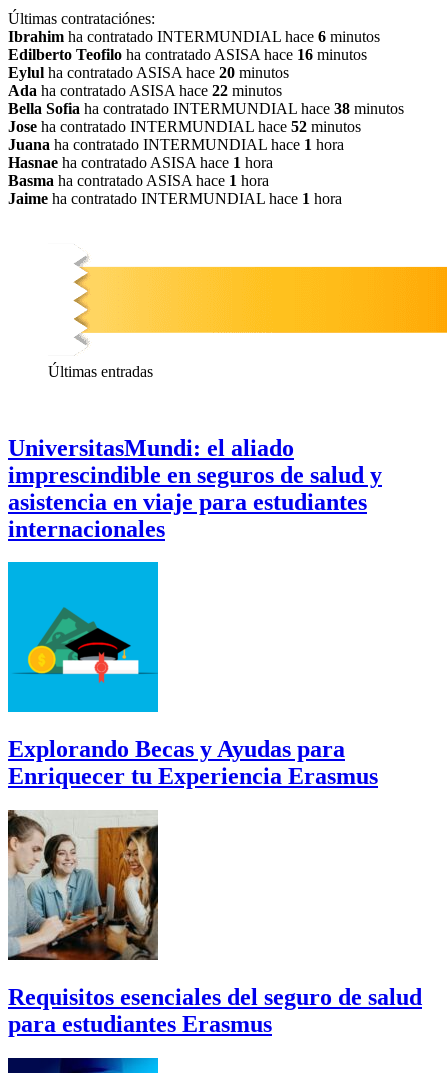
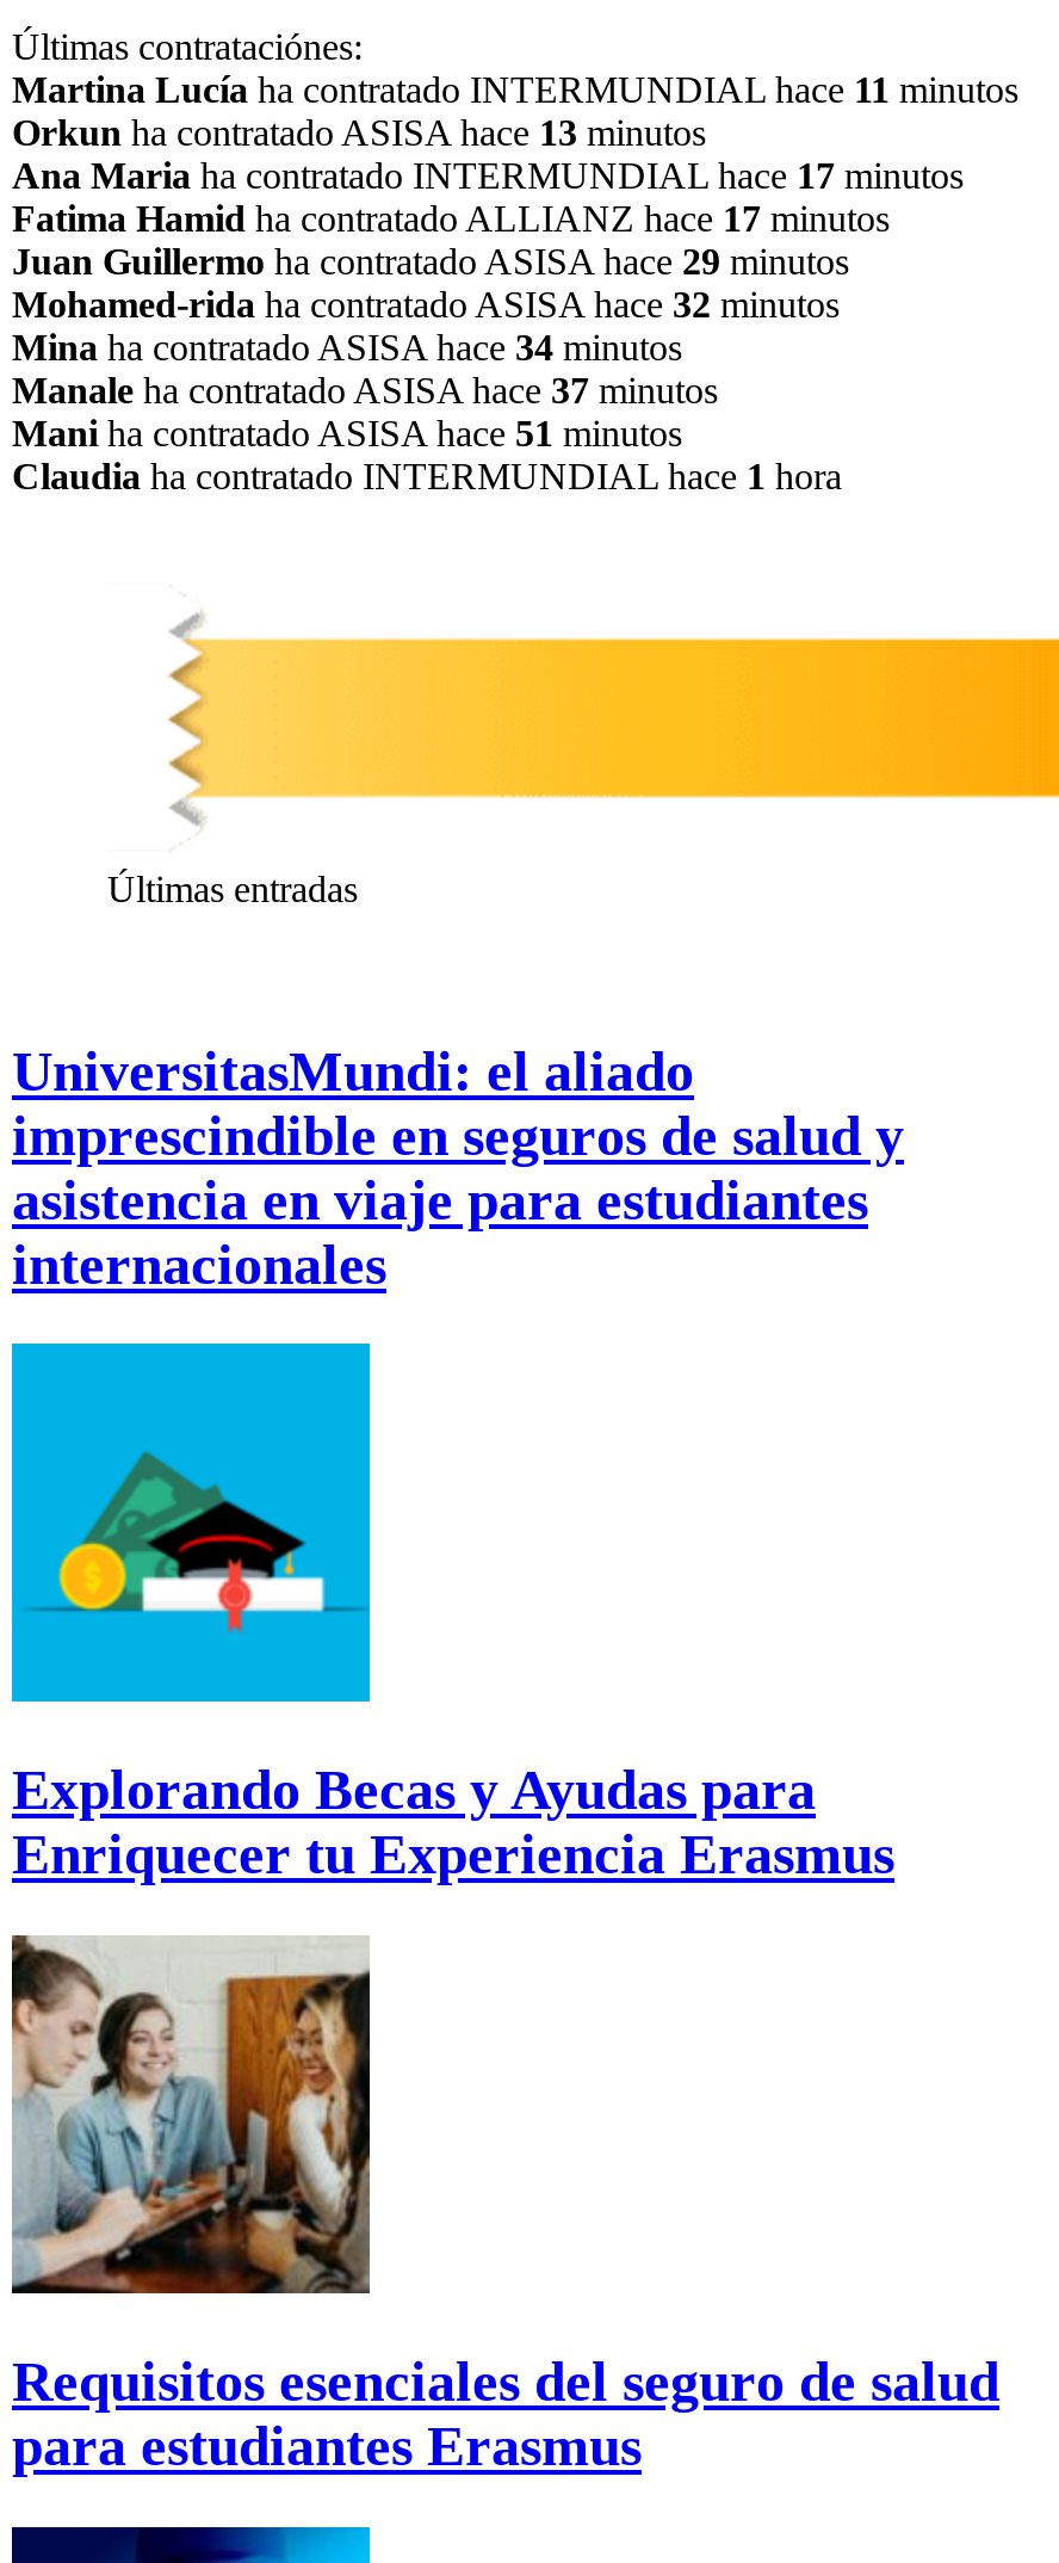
[8,28,404,207] Ibrahim ha contratado INTERMUNDIAL hace 6 minutos | Edilberto Teofilo ha contratado ASISA hace 16 minutos | Eylul ha contratado ASISA hace 20 minutos | Ada ha contratado ASISA hace 22 minutos | Bella Sofia ha contratado INTERMUNDIAL hace 38 minutos | Jose ha contratado INTERMUNDIAL hace 52 minutos | Juana ha contratado INTERMUNDIAL hace 1 hora | Hasnae ha contratado ASISA hace 1 hora | Basma ha contratado ASISA hace 1 hora | Jaime ha contratado INTERMUNDIAL hace 1 hora -> [12,68,1018,495] Martina Lucía ha contratado INTERMUNDIAL hace 11 minutos | Orkun ha contratado ASISA hace 13 minutos | Ana Maria ha contratado INTERMUNDIAL hace 17 minutos | Fatima Hamid ha contratado ALLIANZ hace 17 minutos | Juan Guillermo ha contratado ASISA hace 29 minutos | Mohamed-rida ha contratado ASISA hace 32 minutos | Mina ha contratado ASISA hace 34 minutos | Manale ha contratado ASISA hace 37 minutos | Mani ha contratado ASISA hace 51 minutos | Claudia ha contratado INTERMUNDIAL hace 1 hora

